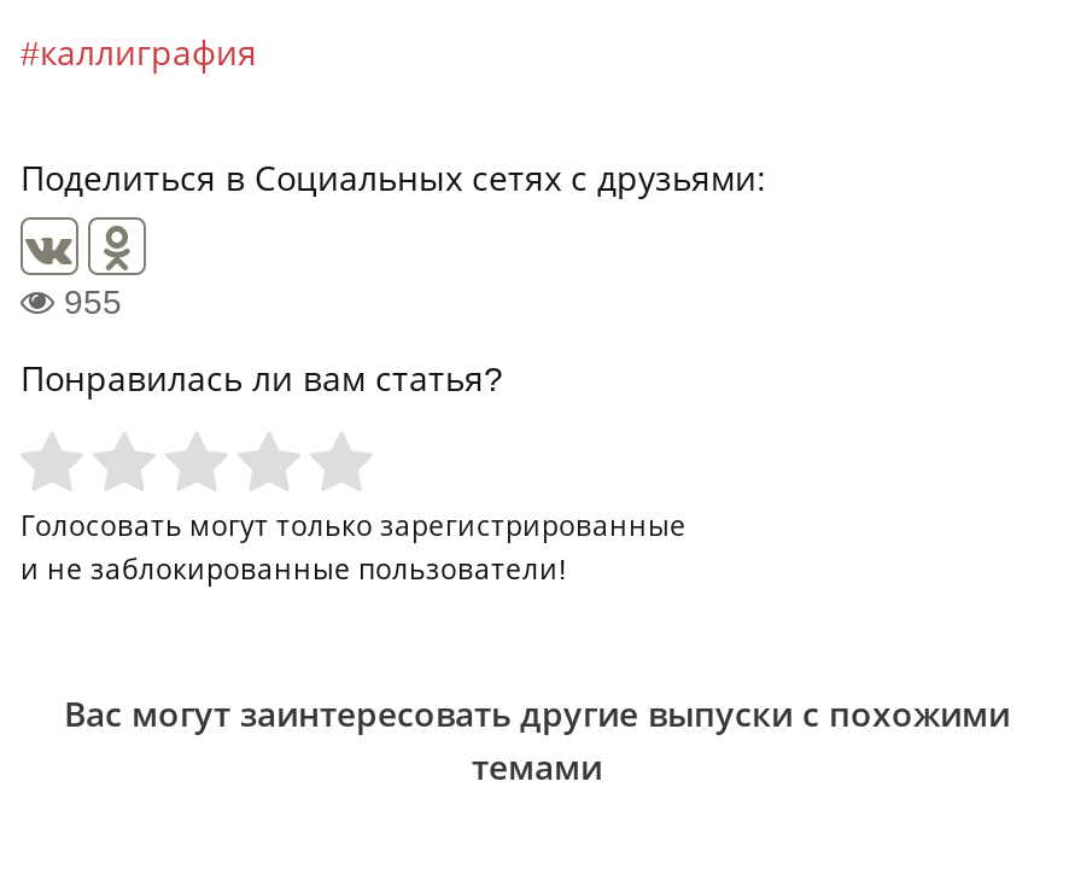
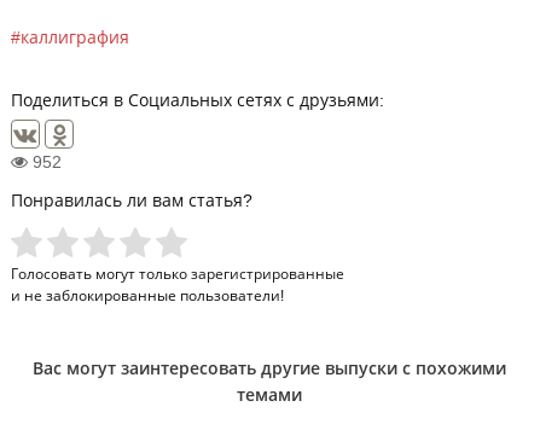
[54,282,122,320] 955 -> [28,152,62,171] 952

